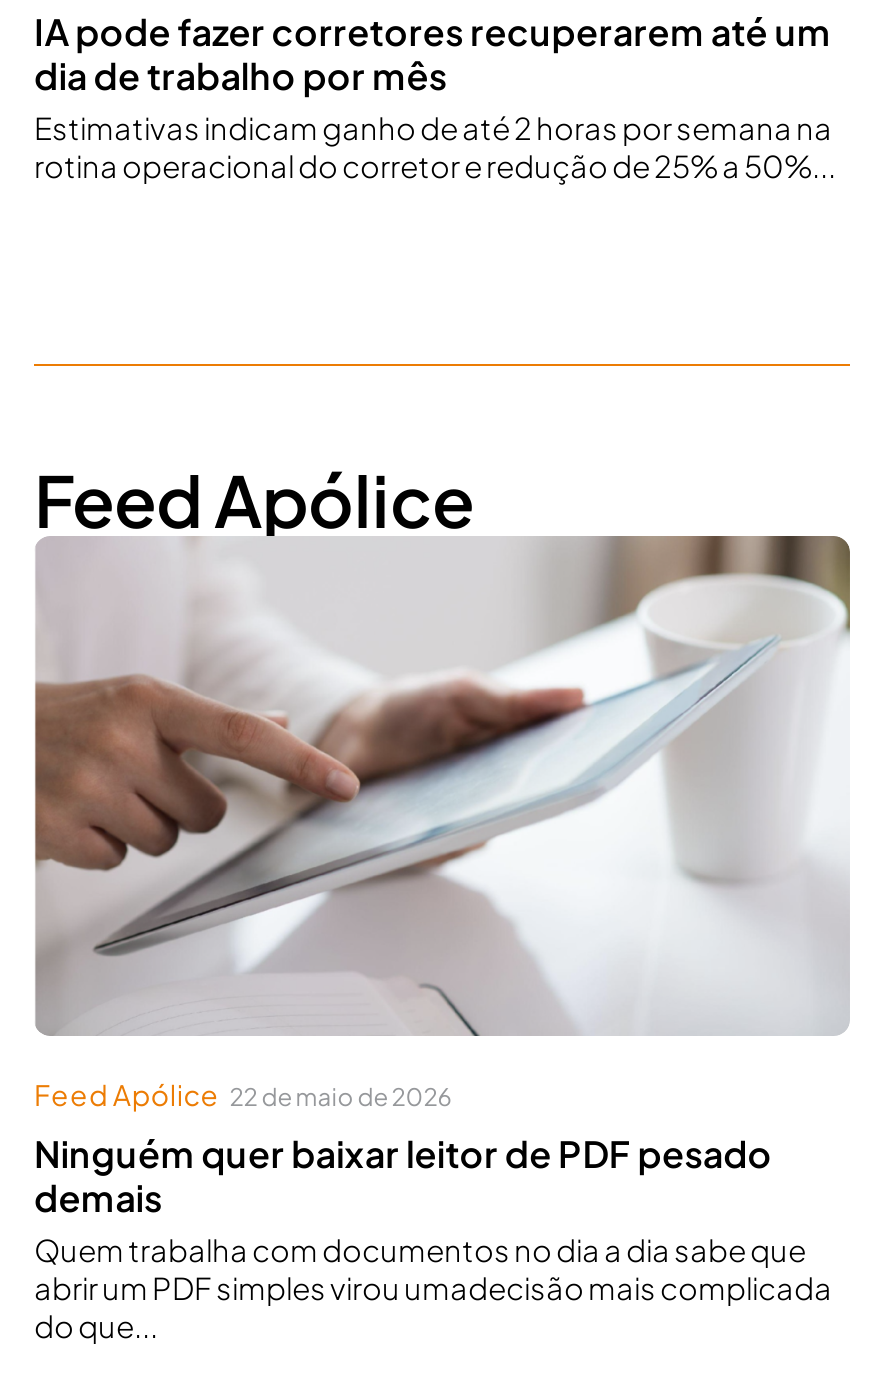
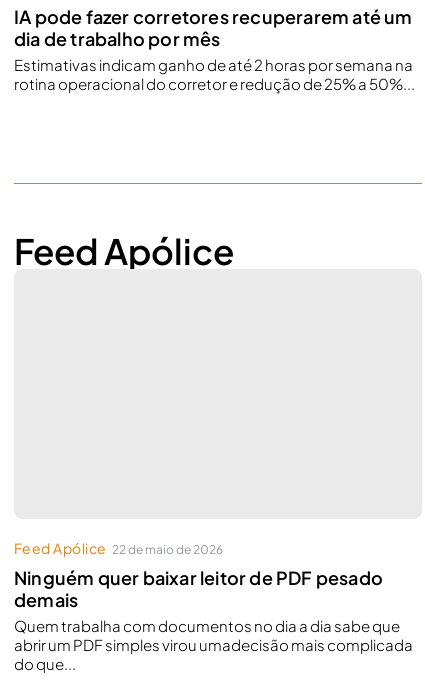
[34,534,852,1038] [image] -> none

